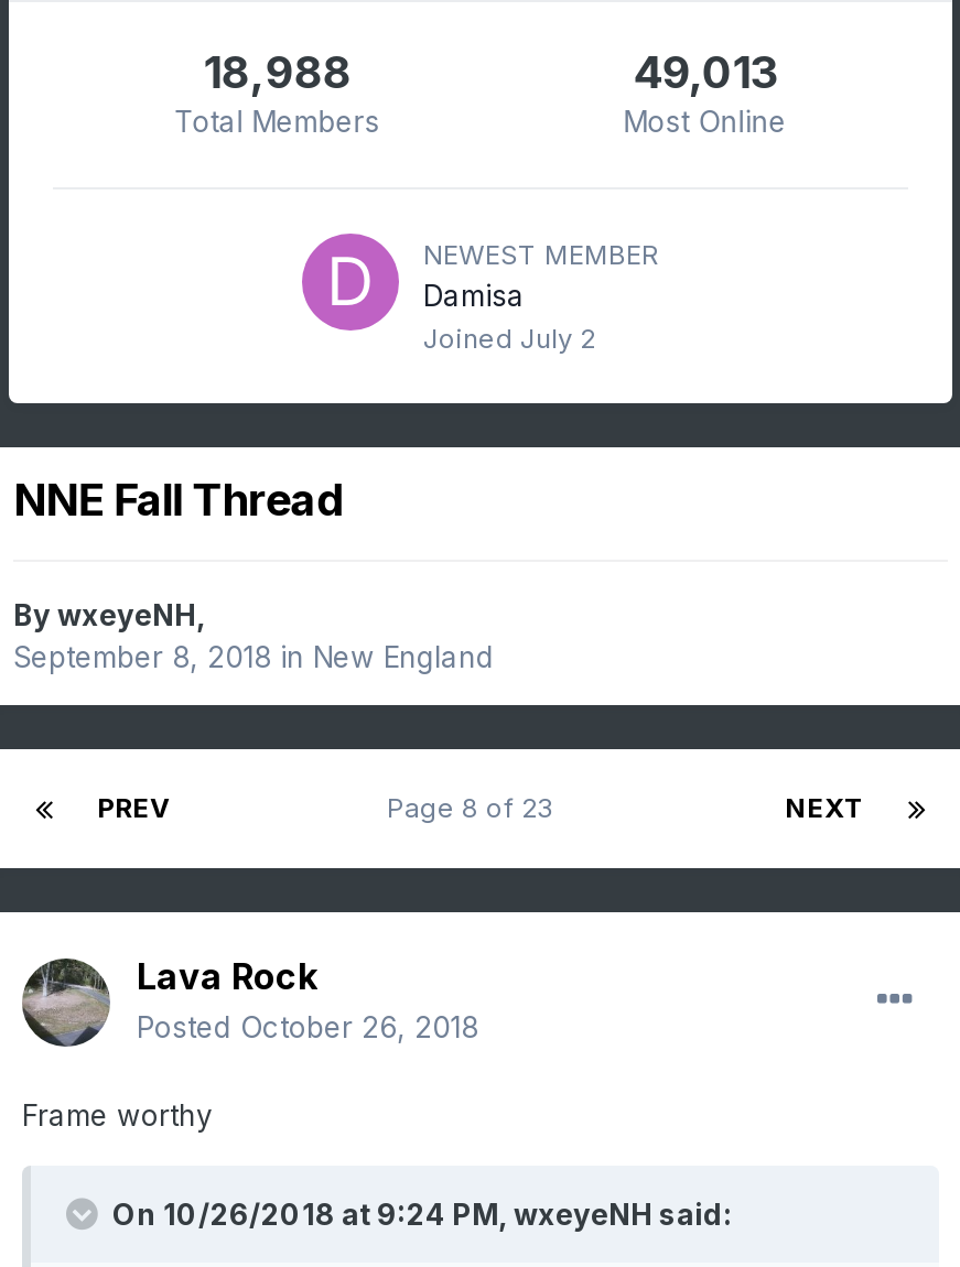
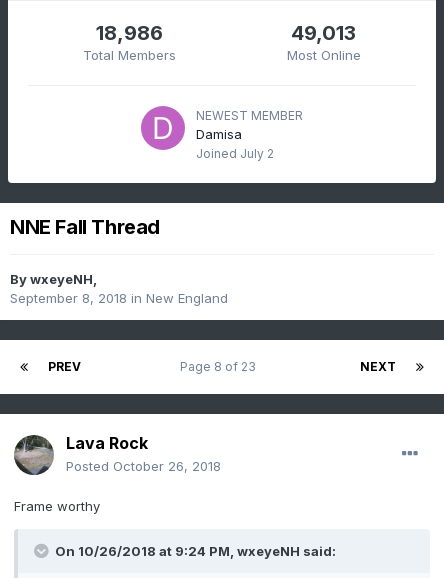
[203,46,351,99] 18,988 -> [96,21,163,45] 18,986

